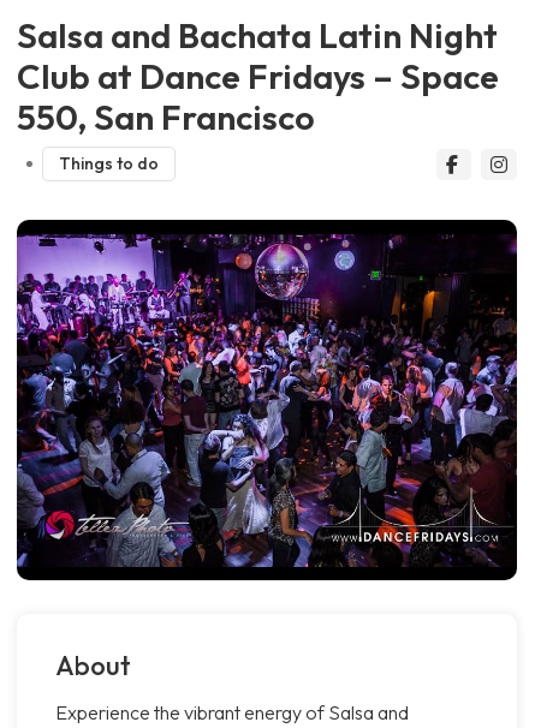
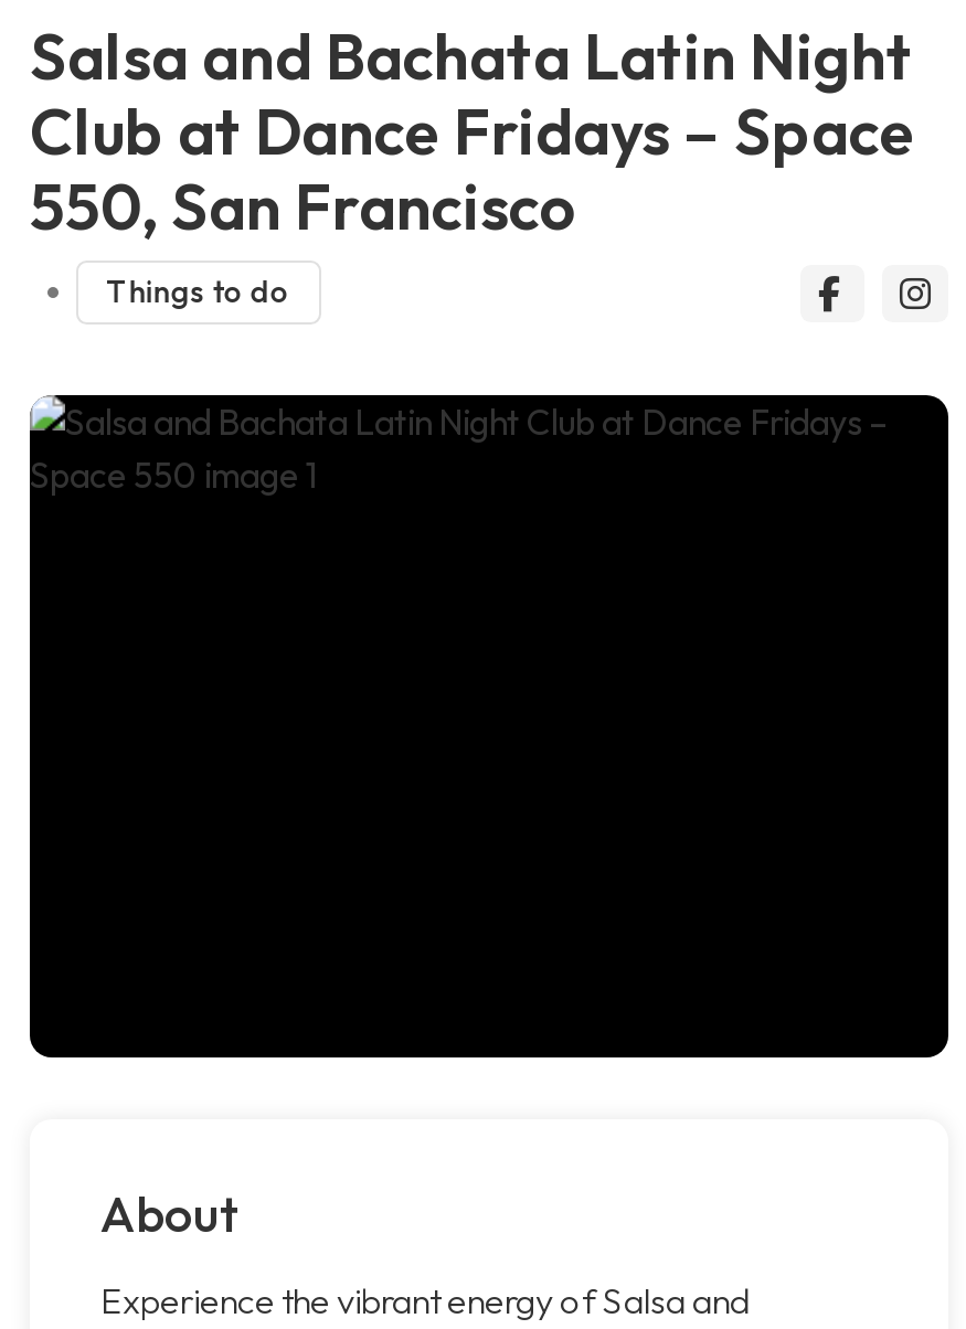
[16,220,518,568] [image] -> none

